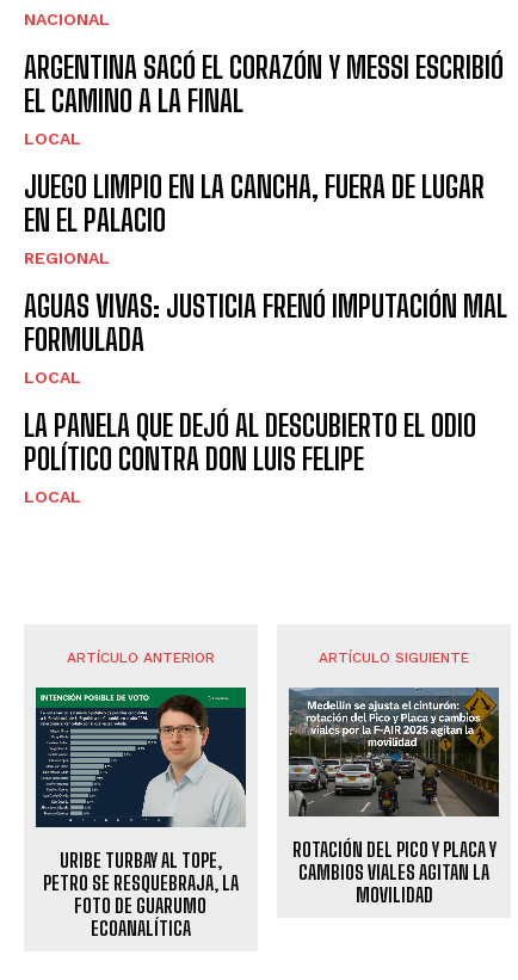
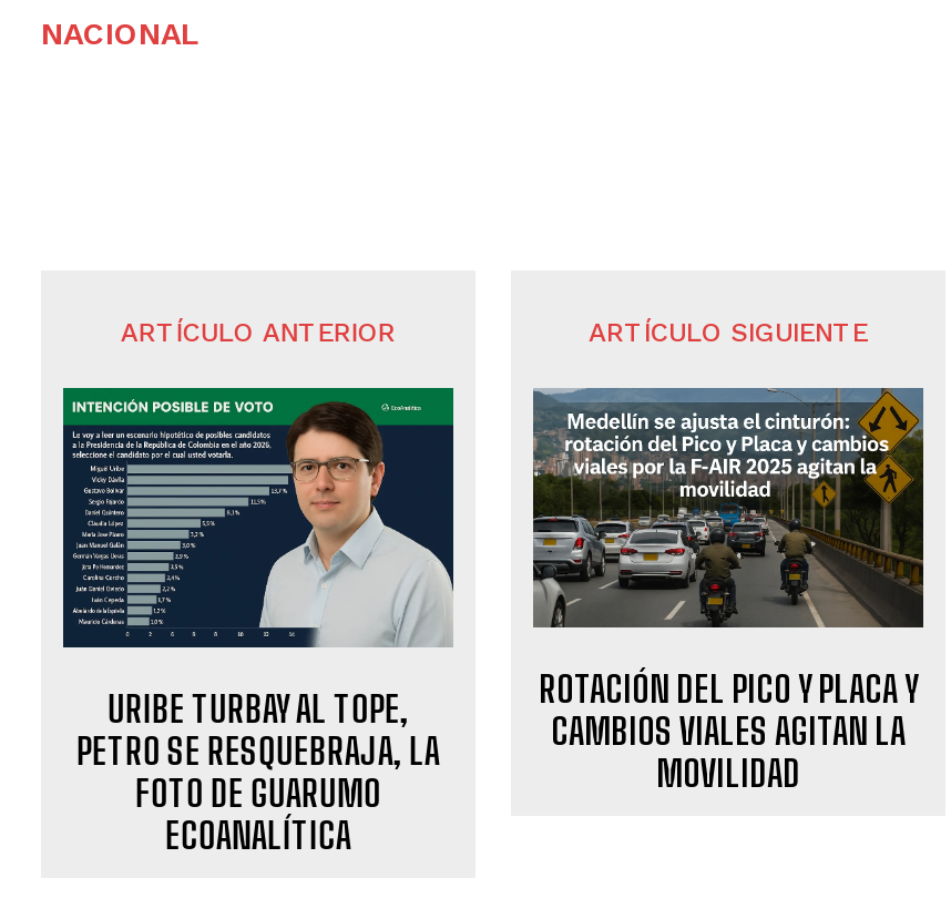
[24,50,507,506] ARGENTINA SACÓ EL CORAZÓN Y MESSI ESCRIBIÓ | EL CAMINO A LA FINAL | LOCAL | JUEGO LIMPIO EN LA CANCHA, FUERA DE LUGAR | EN EL PALACIO | REGIONAL | AGUAS VIVAS: JUSTICIA FRENÓ IMPUTACIÓN MAL | FORMULADA | LOCAL | LA PANELA QUE DEJÓ AL DESCUBIERTO EL ODIO | POLÍTICO CONTRA DON LUIS FELIPE | LOCAL -> none

